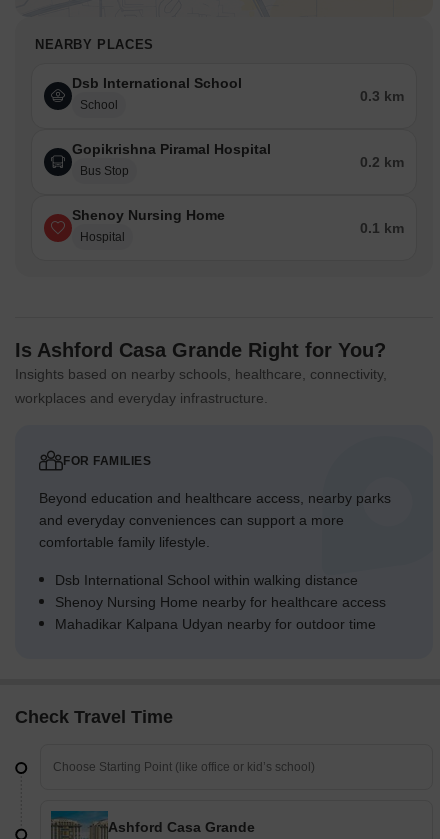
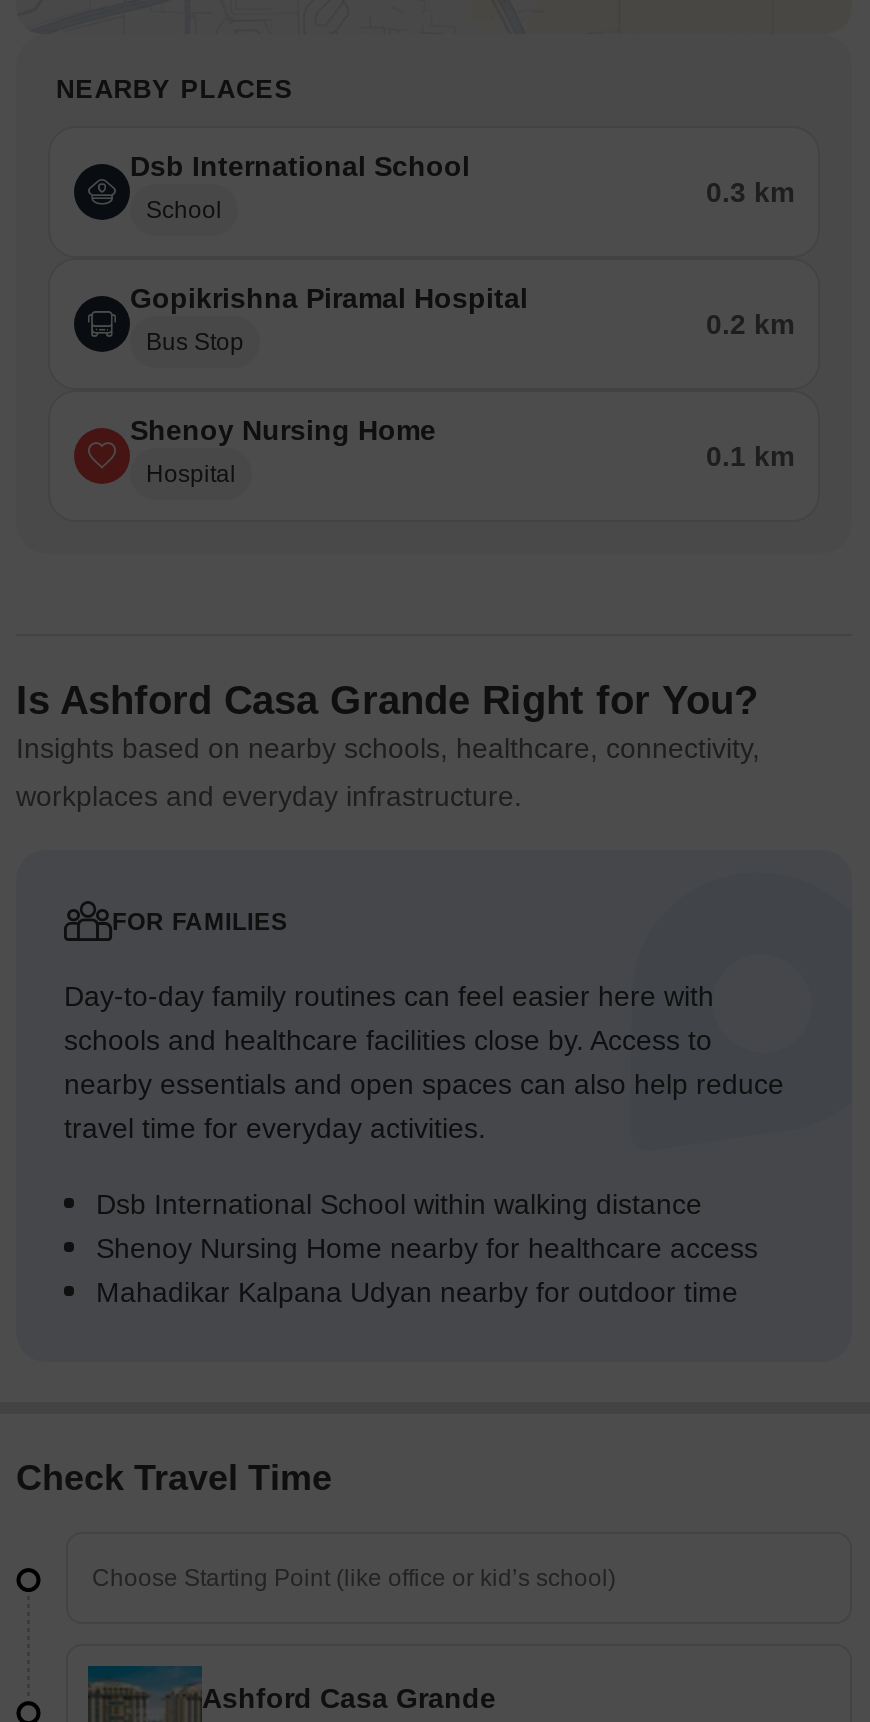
[39,490,391,550] Beyond education and healthcare access, nearby parks | and everyday conveniences can support a more | comfortable family lifestyle. -> [64,981,784,1145] Day-to-day family routines can feel easier here with | schools and healthcare facilities close by. Access to | nearby essentials and open spaces can also help reduce | travel time for everyday activities.

